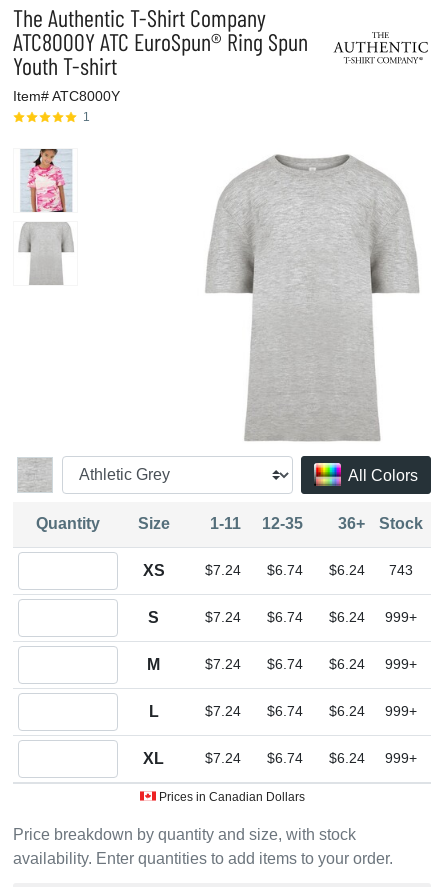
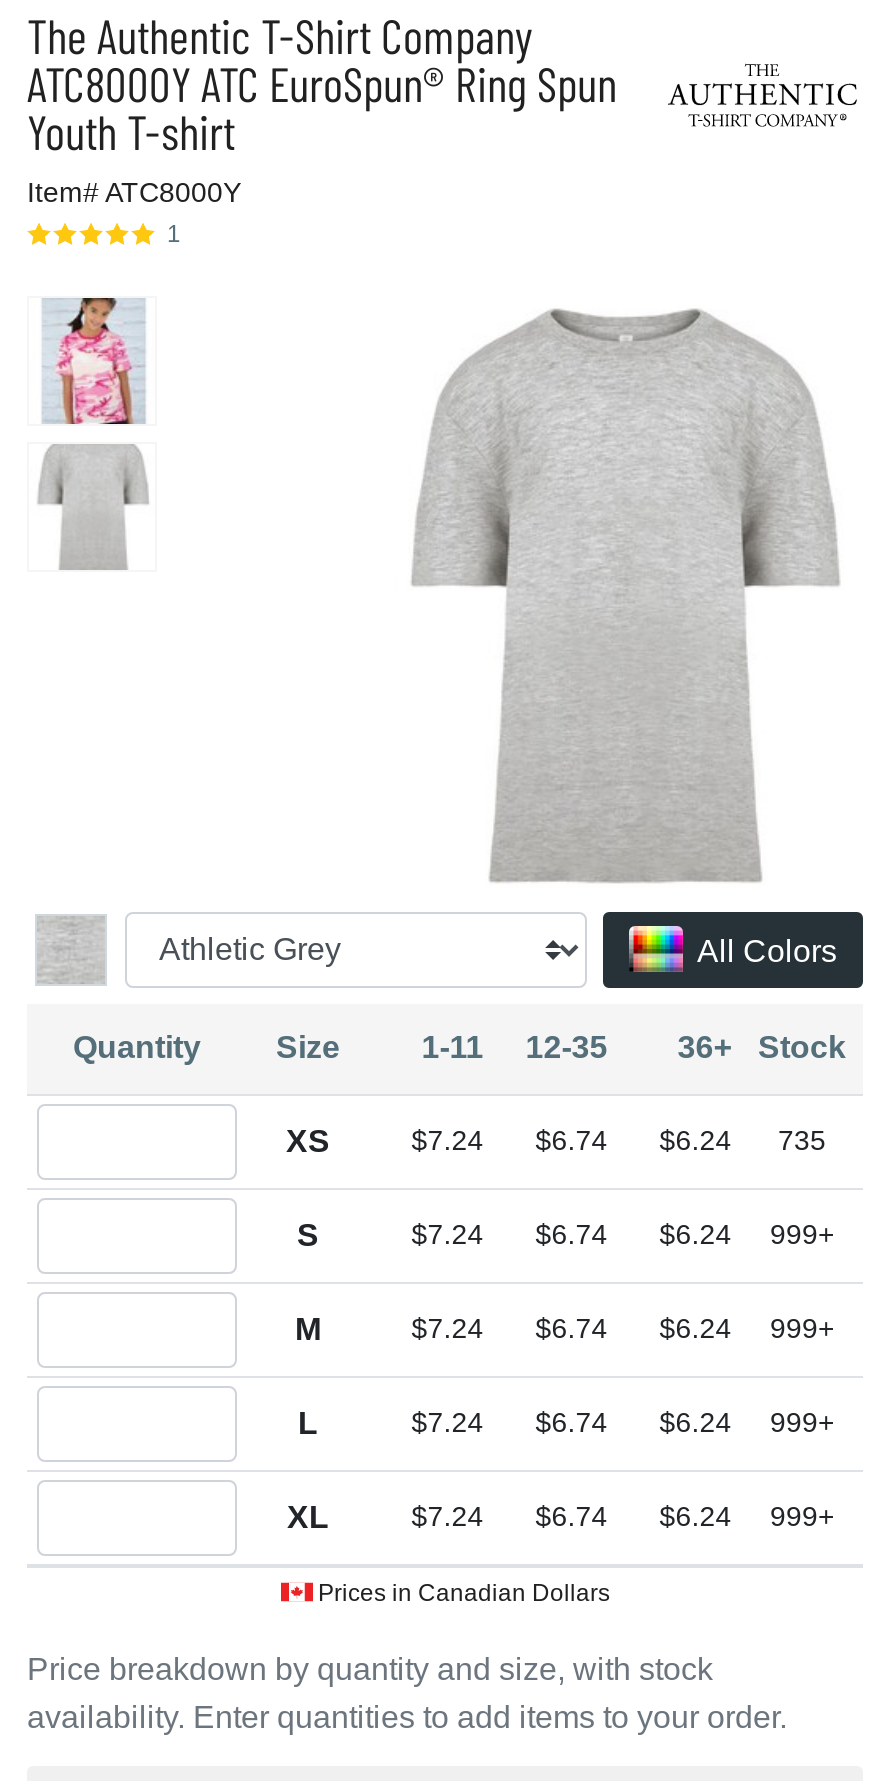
[205,562,412,578] $7.24 $6.74 $6.24 743 -> [411,1124,826,1156] $7.24 $6.74 $6.24 735

